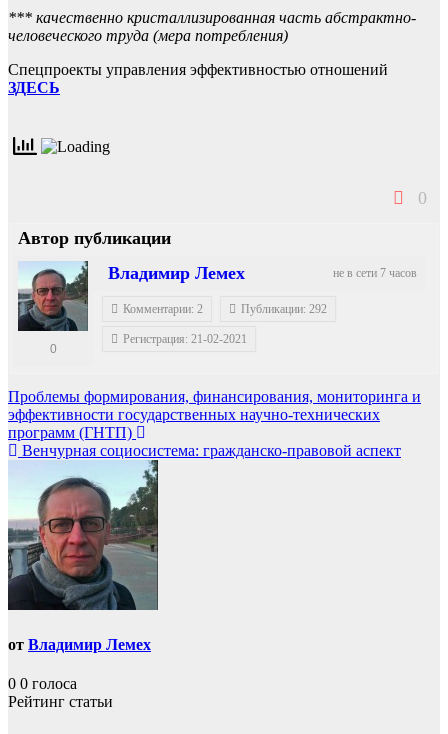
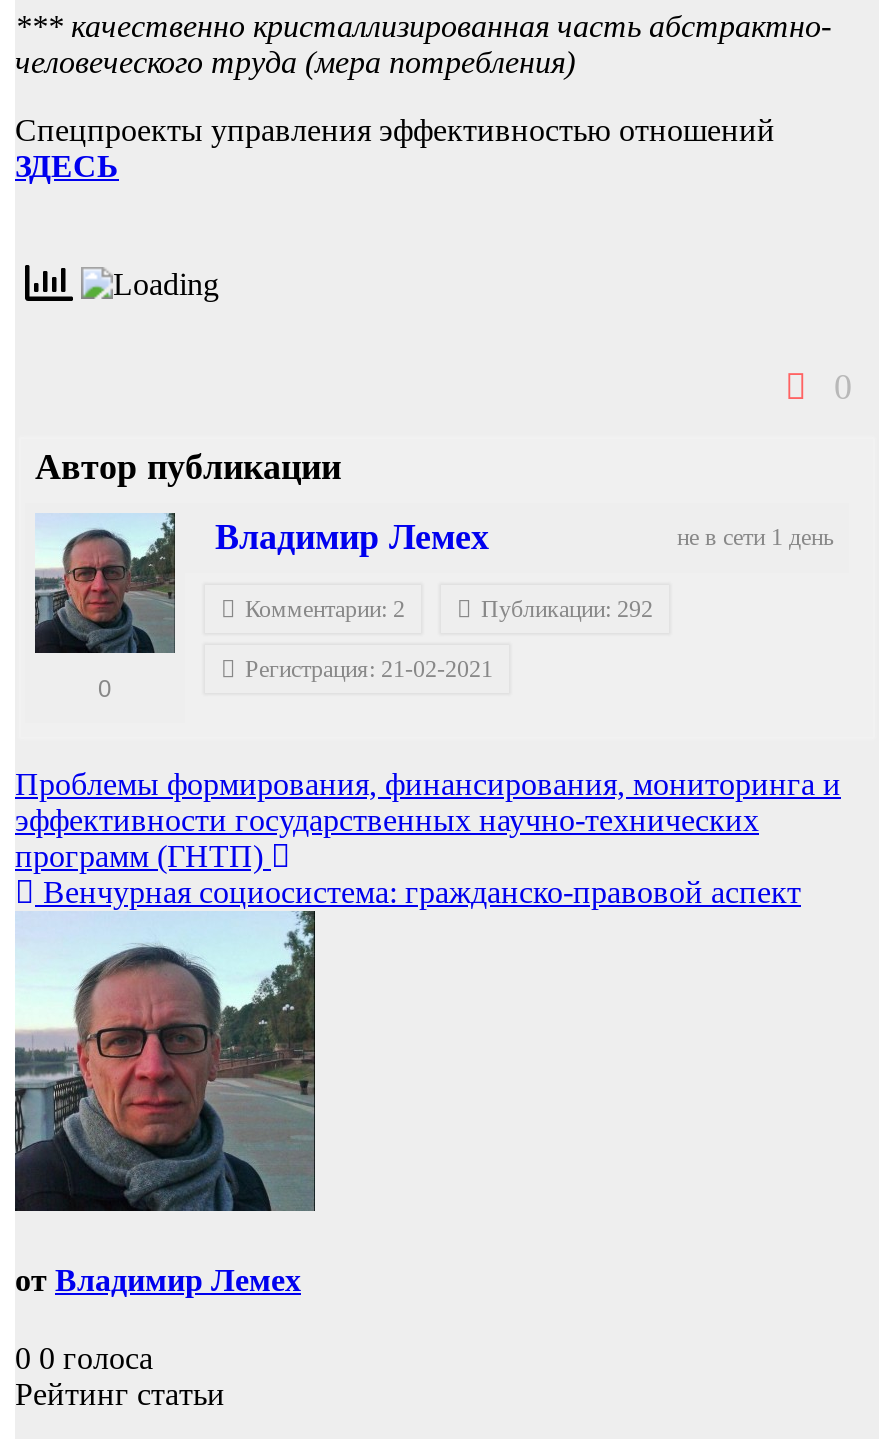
[333,266,417,280] не в сети 7 часов -> [677,524,833,552] не в сети 1 день

